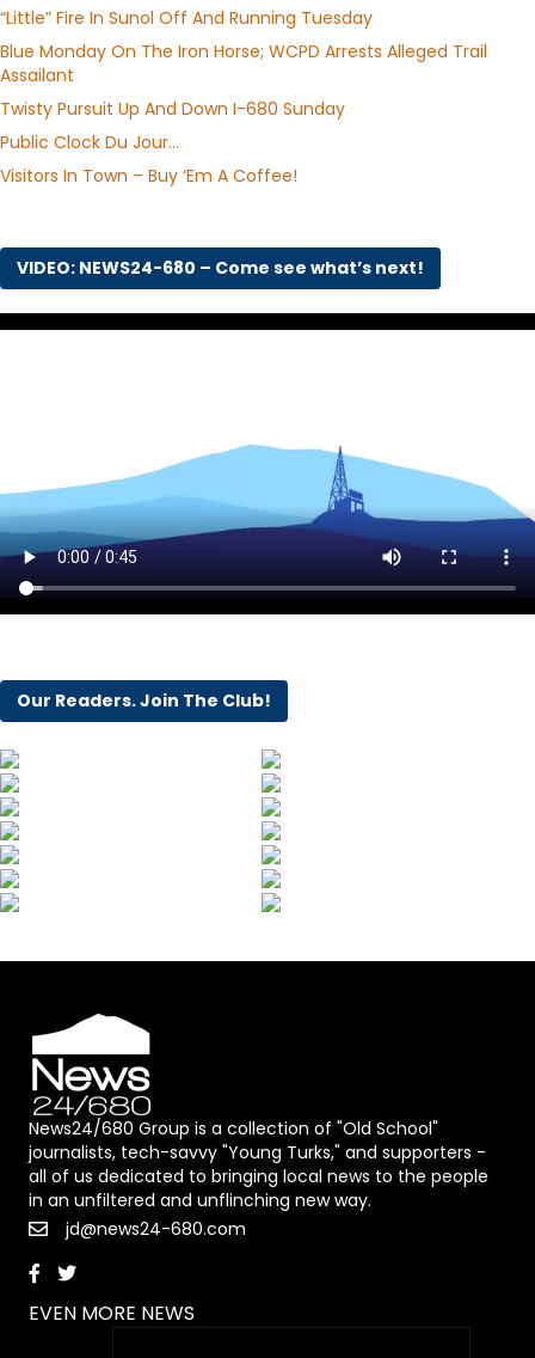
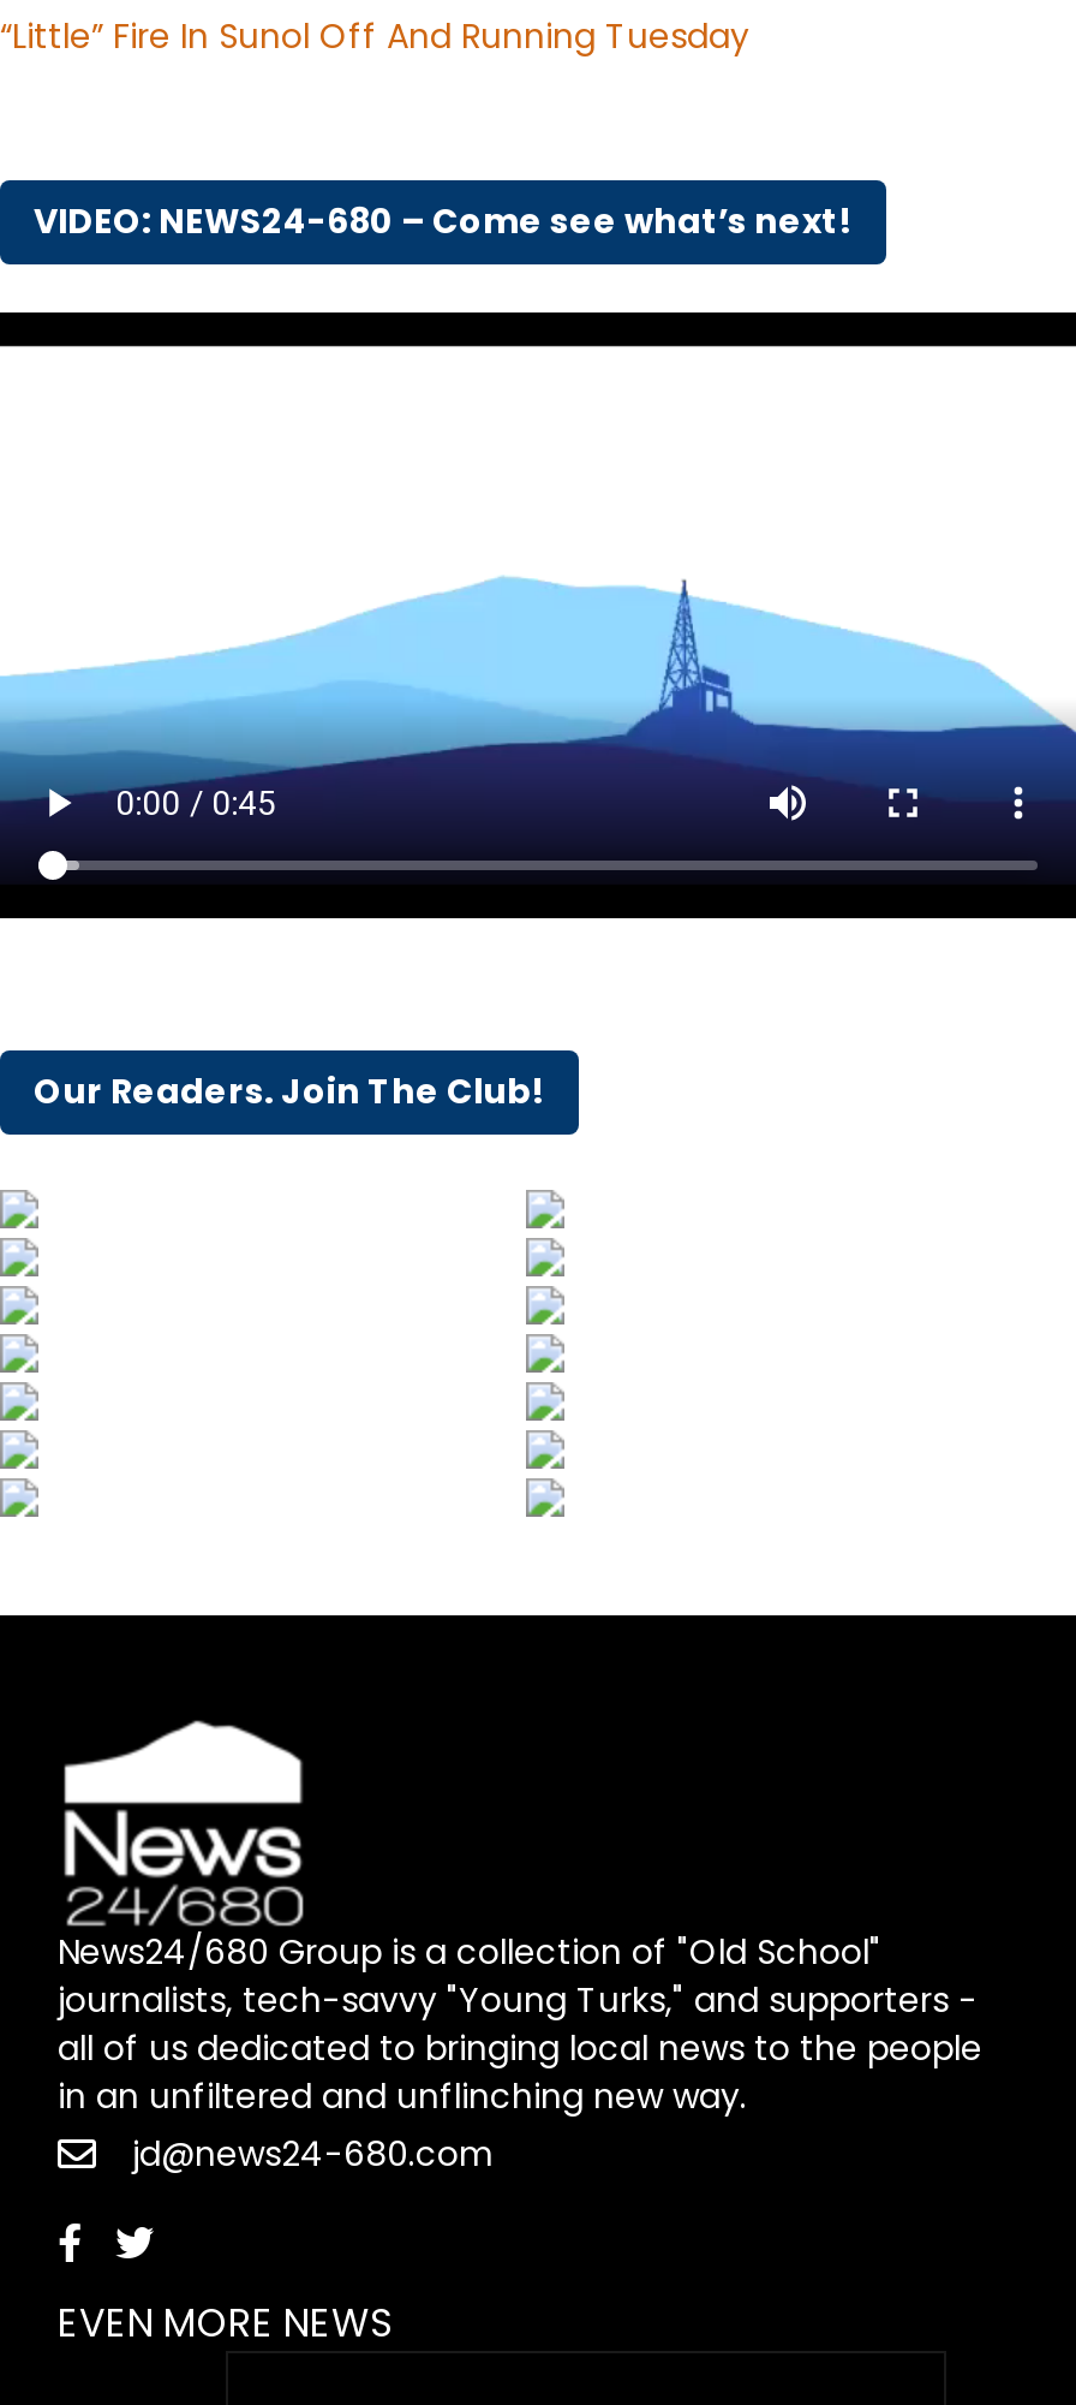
[0,39,487,188] Blue Monday On The Iron Horse; WCPD Arrests Alleged Trail | Assailant | Twisty Pursuit Up And Down I-680 Sunday | Public Clock Du Jour… | Visitors In Town – Buy ‘Em A Coffee! -> none

